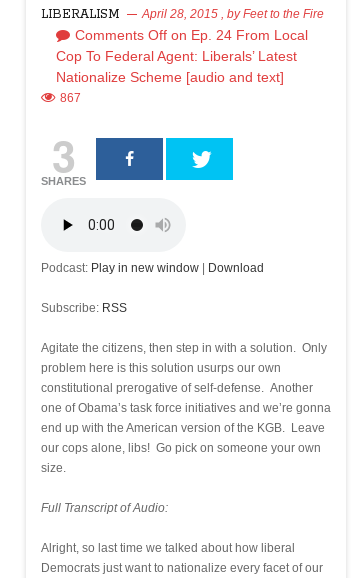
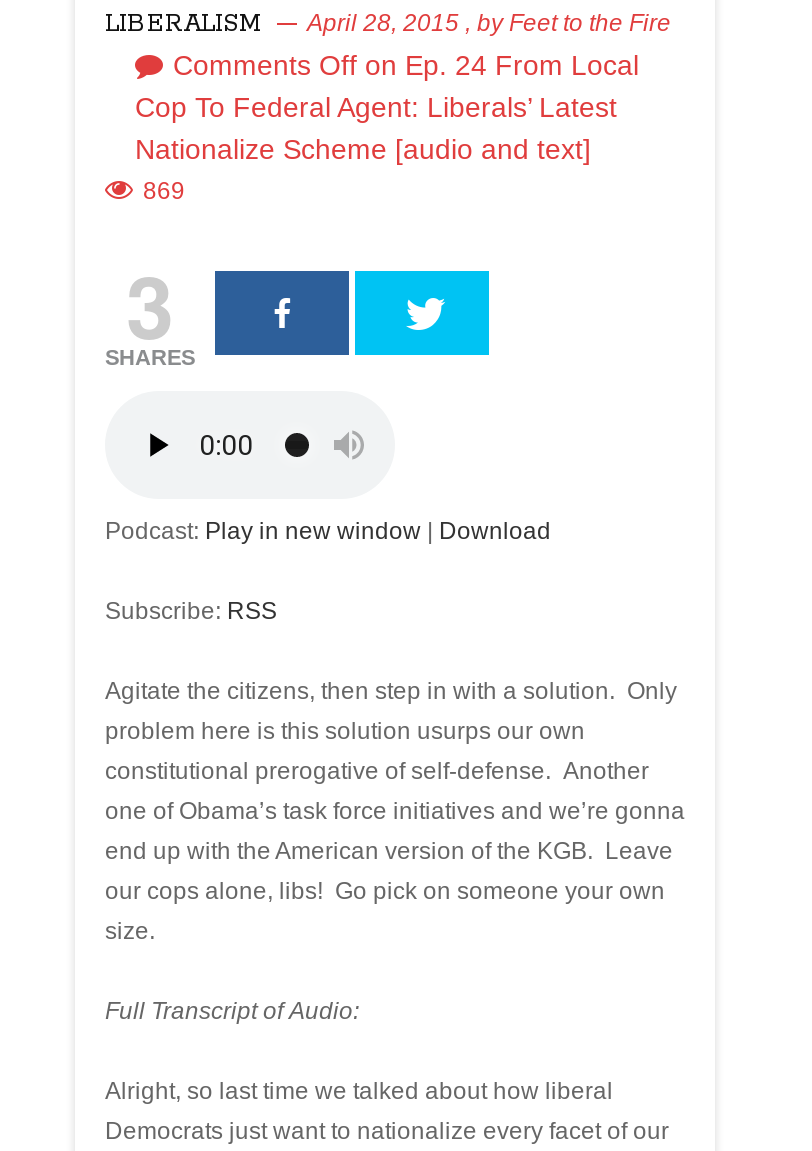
[60,91,81,105] 867 -> [143,177,185,205] 869

